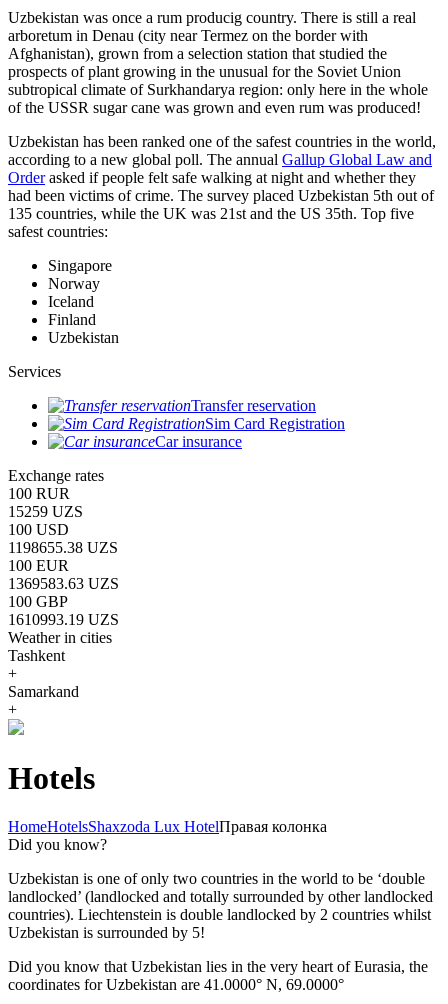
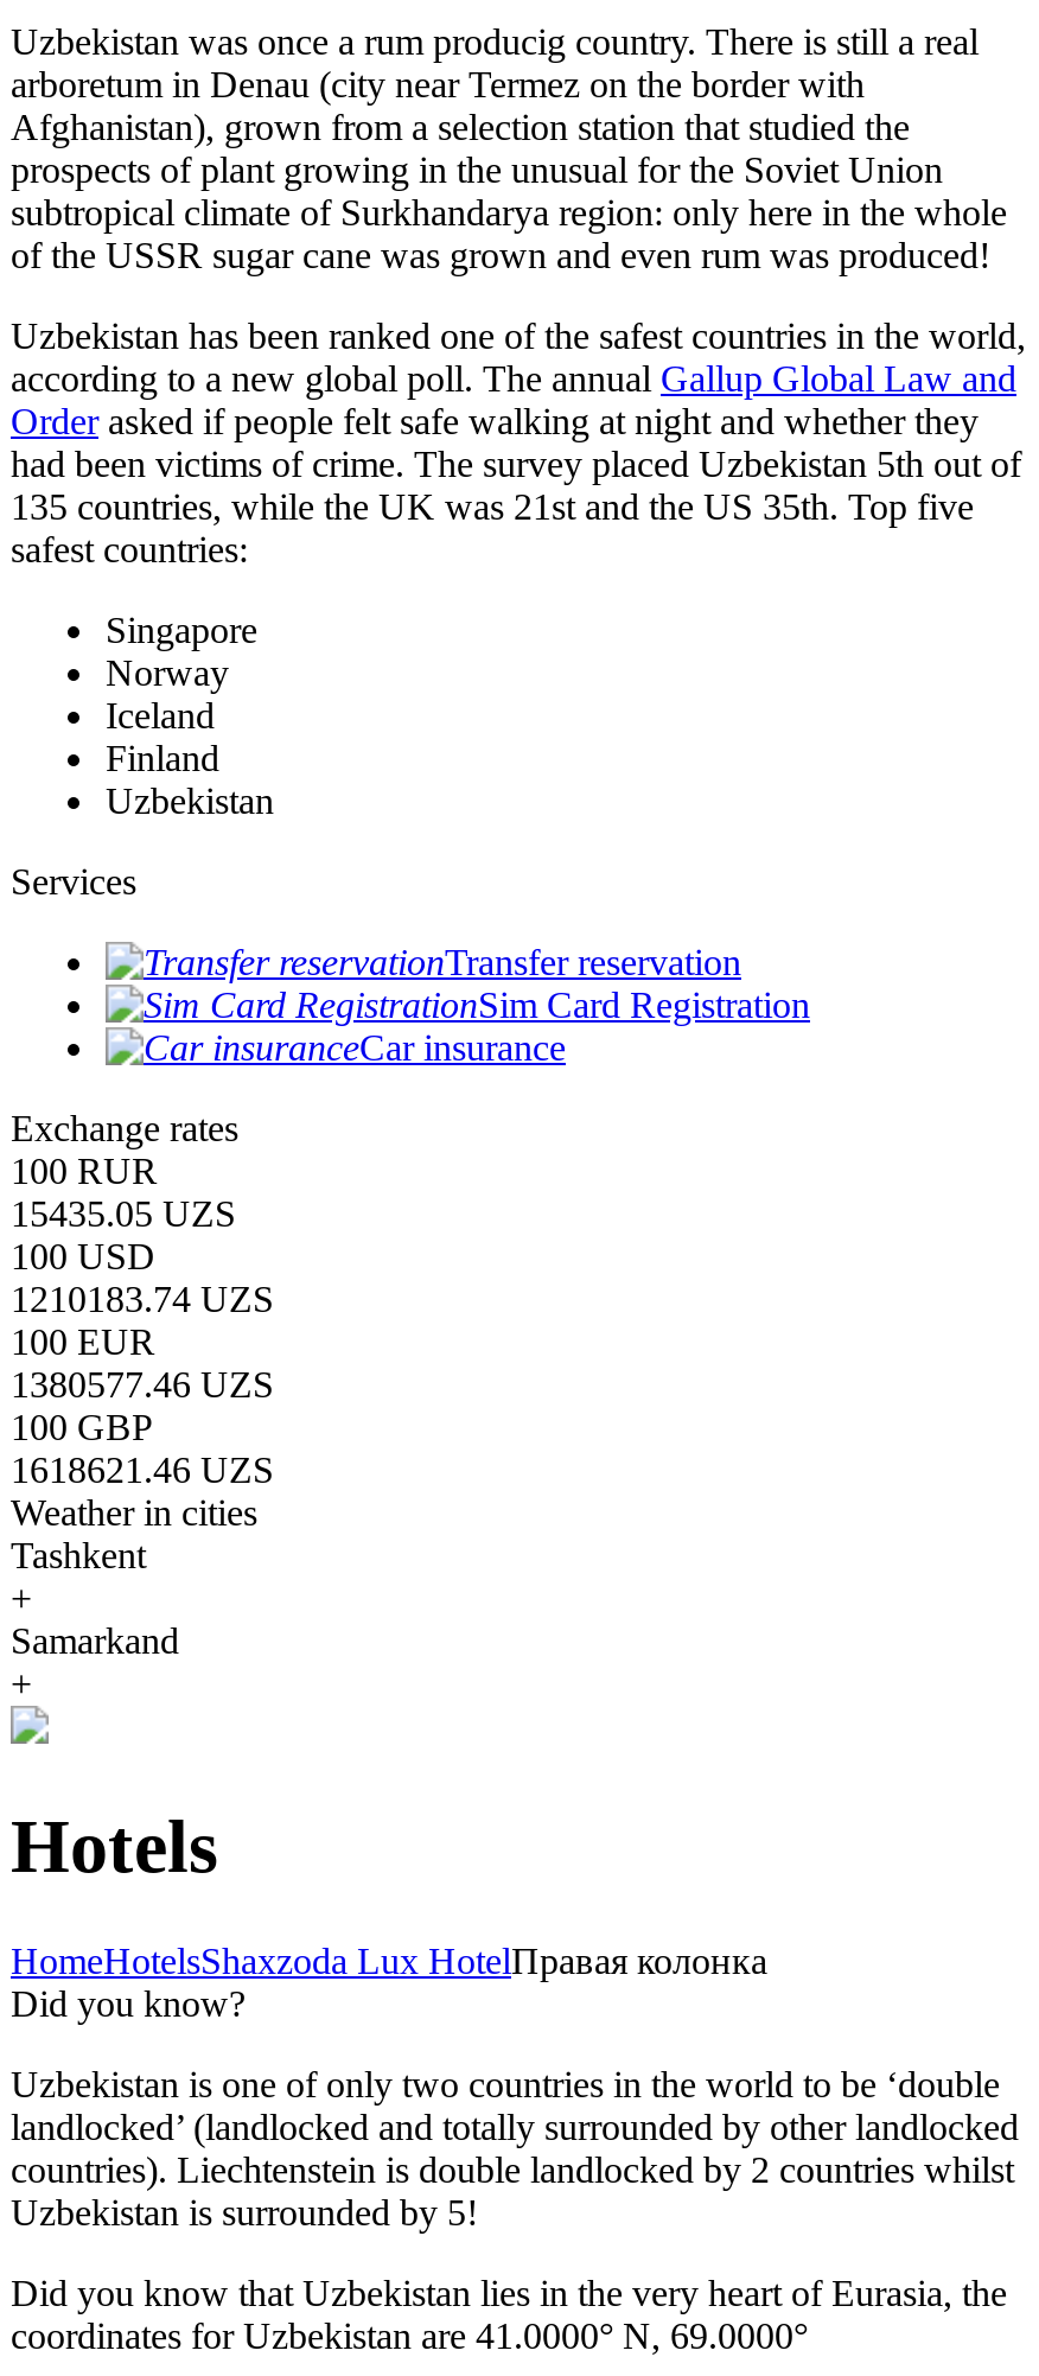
[8,503,83,520] 15259 UZS -> [11,1193,236,1234] 15435.05 UZS
[8,539,118,556] 1198655.38 UZS -> [11,1279,274,1319] 1210183.74 UZS
[8,575,119,592] 1369583.63 UZS -> [11,1364,274,1404] 1380577.46 UZS
[8,611,119,628] 1610993.19 UZS -> [11,1450,274,1490] 1618621.46 UZS

